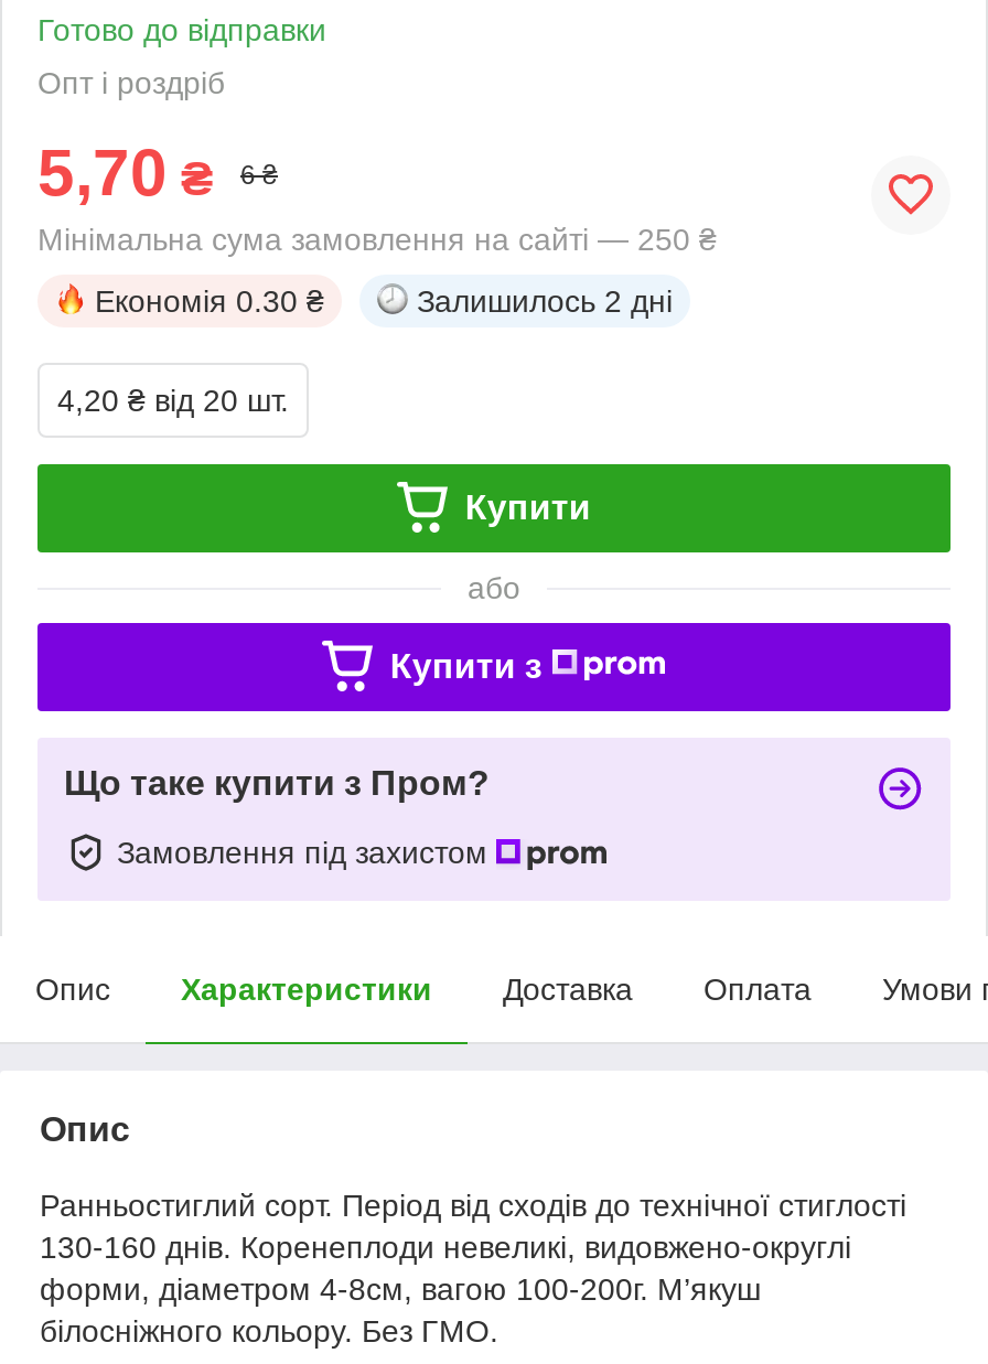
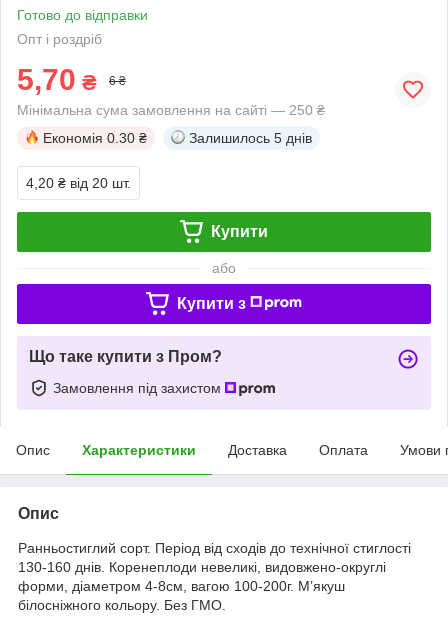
[417,283,673,318] Залишилось 2 дні -> [189,130,312,146] Залишилось 5 днів

